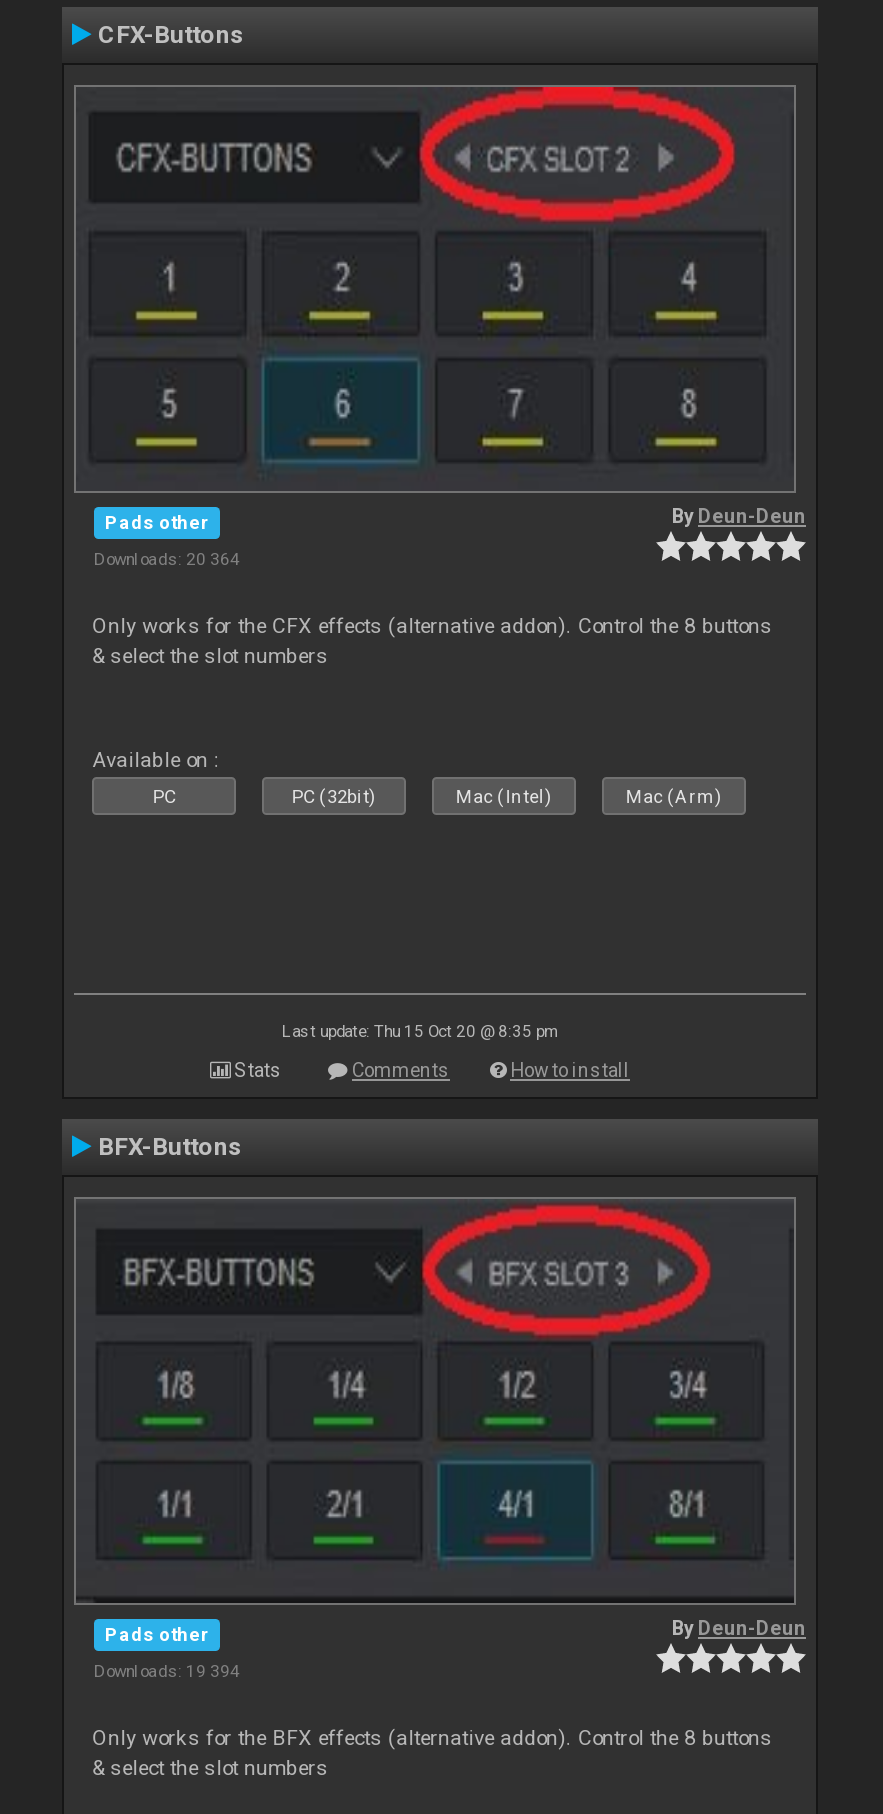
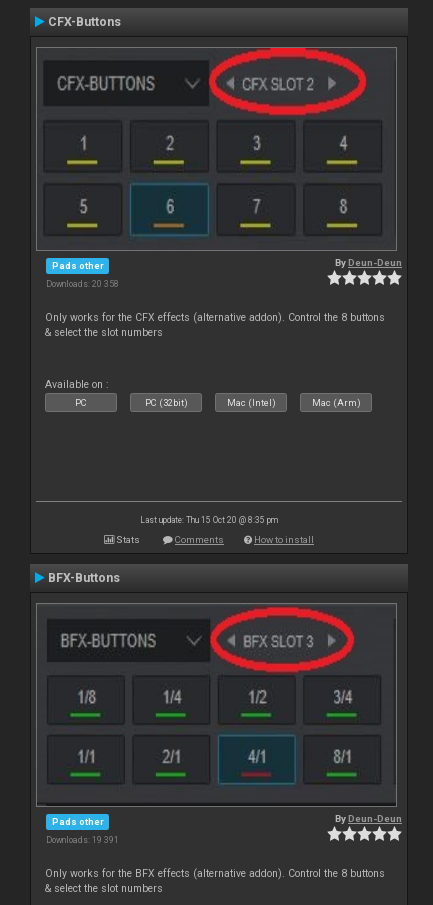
[94,548,240,568] Downloads: 20 364 -> [46,279,119,289] Downloads: 20 358
[94,1660,240,1680] Downloads: 19 394 -> [46,835,119,845] Downloads: 19 391

